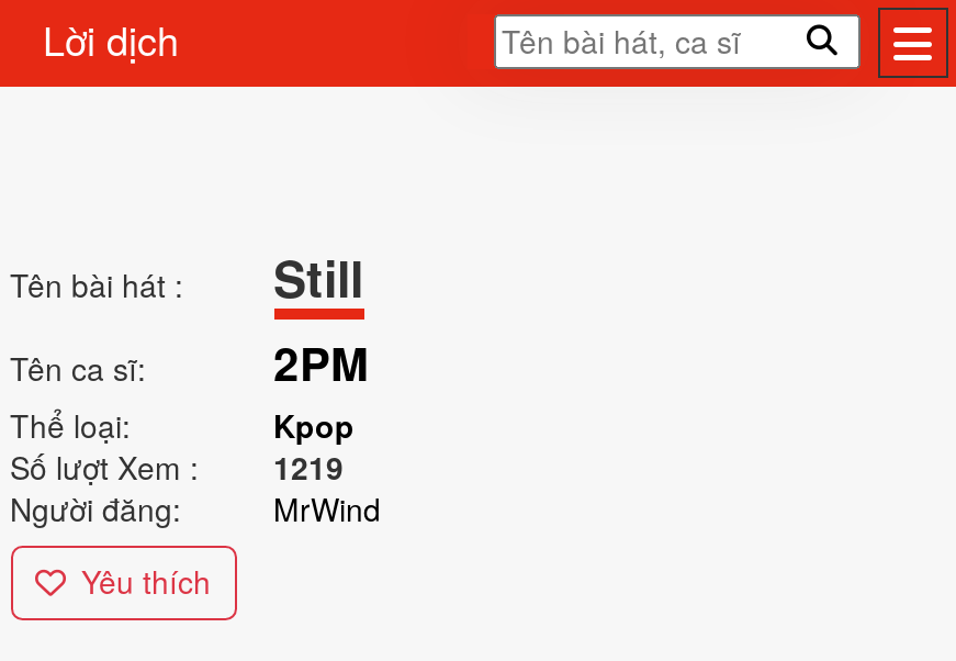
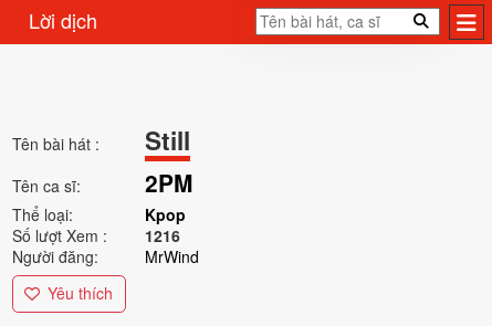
[10,445,344,489] Số lượt Xem : 1219 -> [12,224,180,246] Số lượt Xem : 1216

